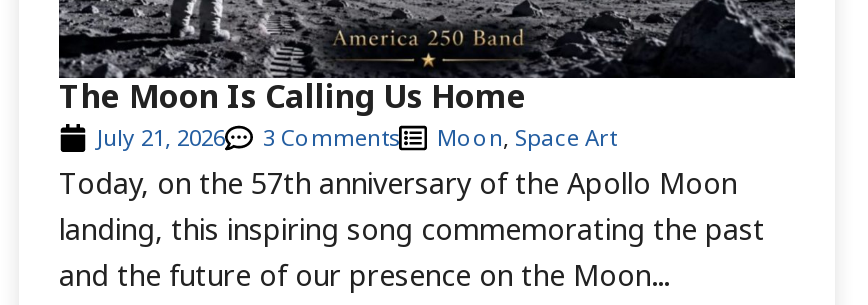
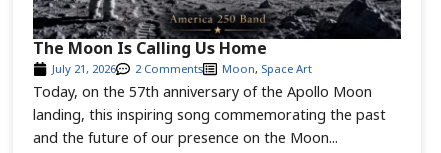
[97,122,617,152] July 21, 2026 3 Comments Moon, Space Art -> [52,61,312,76] July 21, 2026 2 Comments Moon, Space Art

